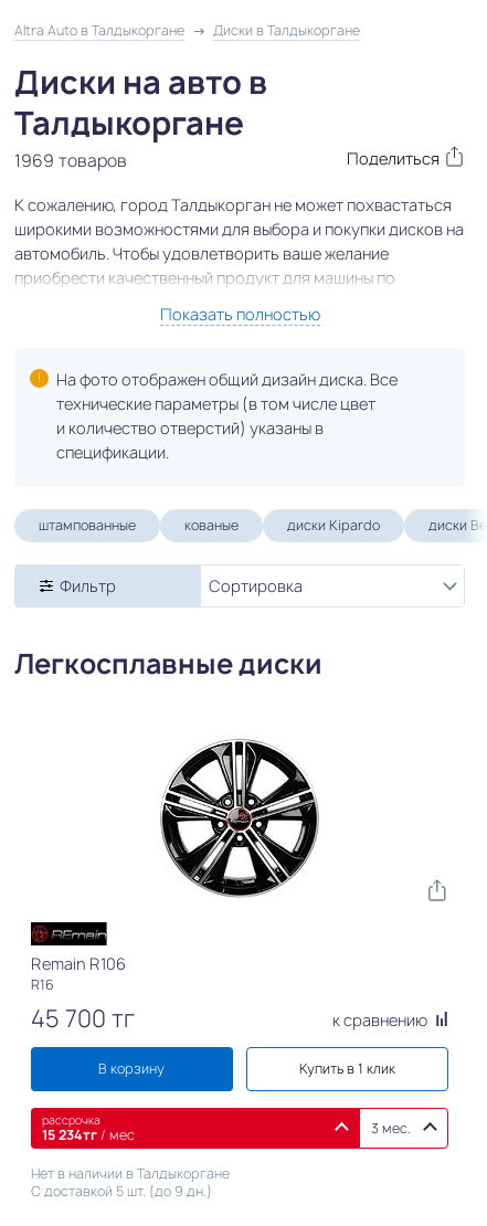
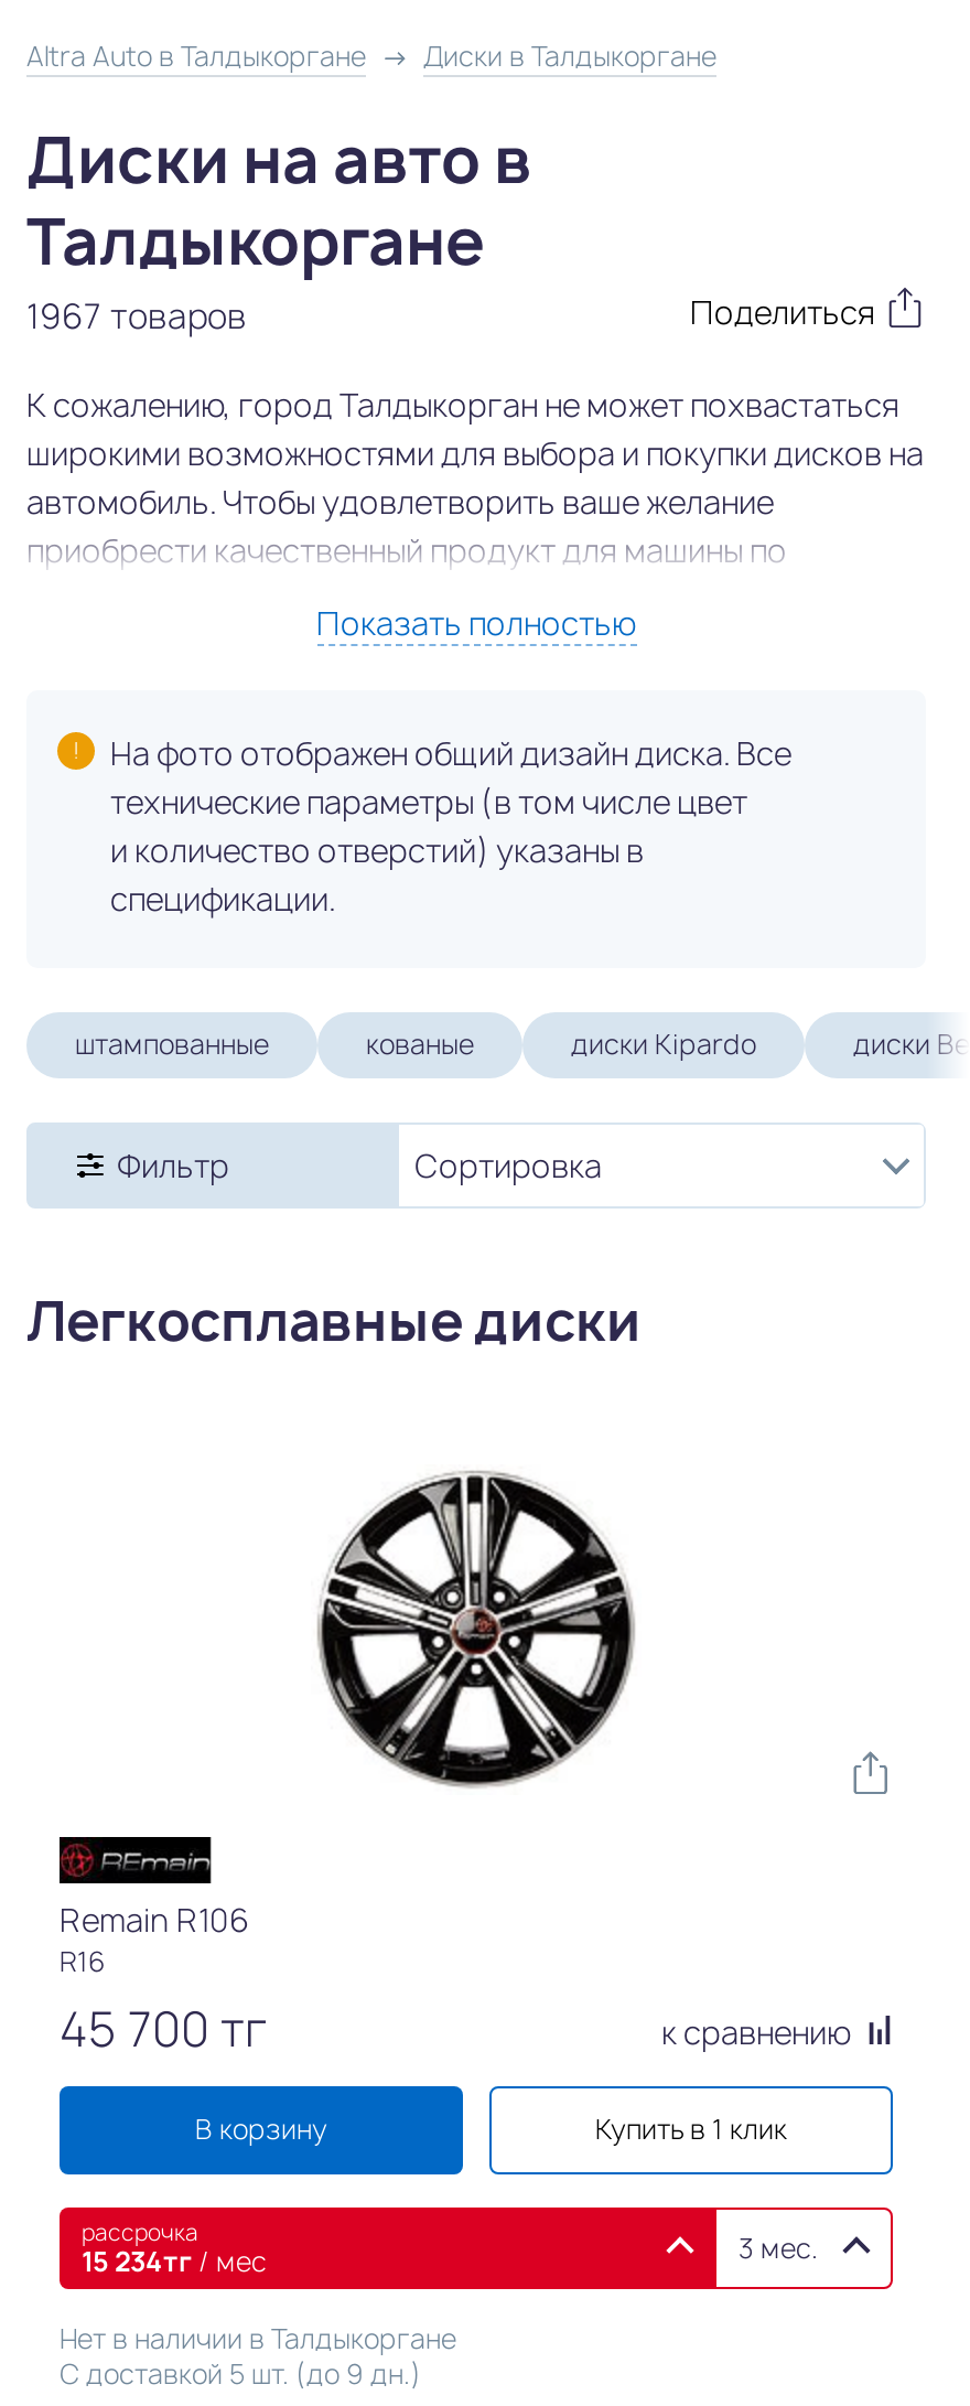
[14,149,127,172] 1969 товаров -> [26,293,247,340] 1967 товаров

